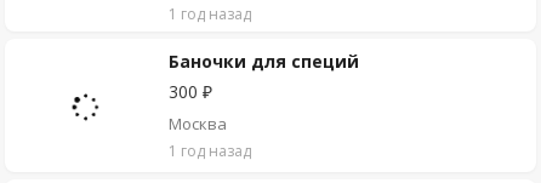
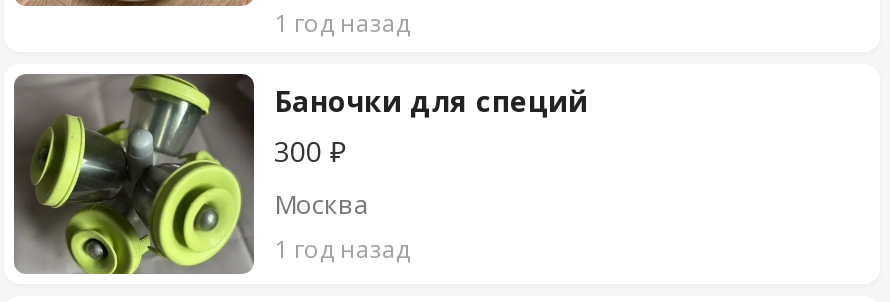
none -> [12,72,256,276] [image]

